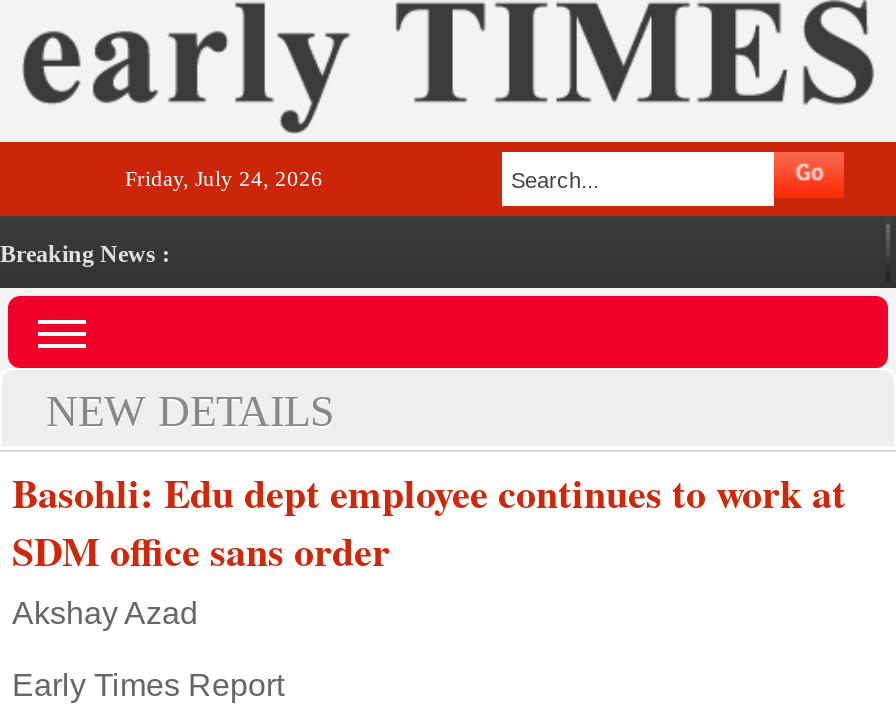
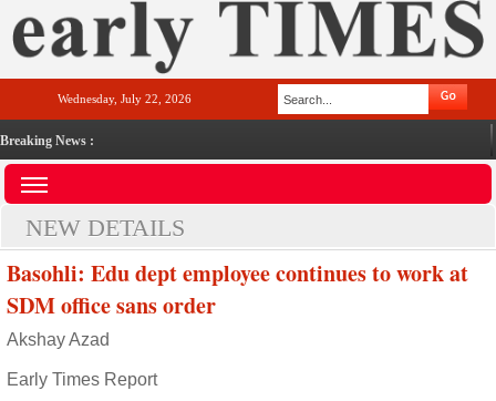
[125,166,323,190] Friday, July 24, 2026 -> [57,92,191,105] Wednesday, July 22, 2026

